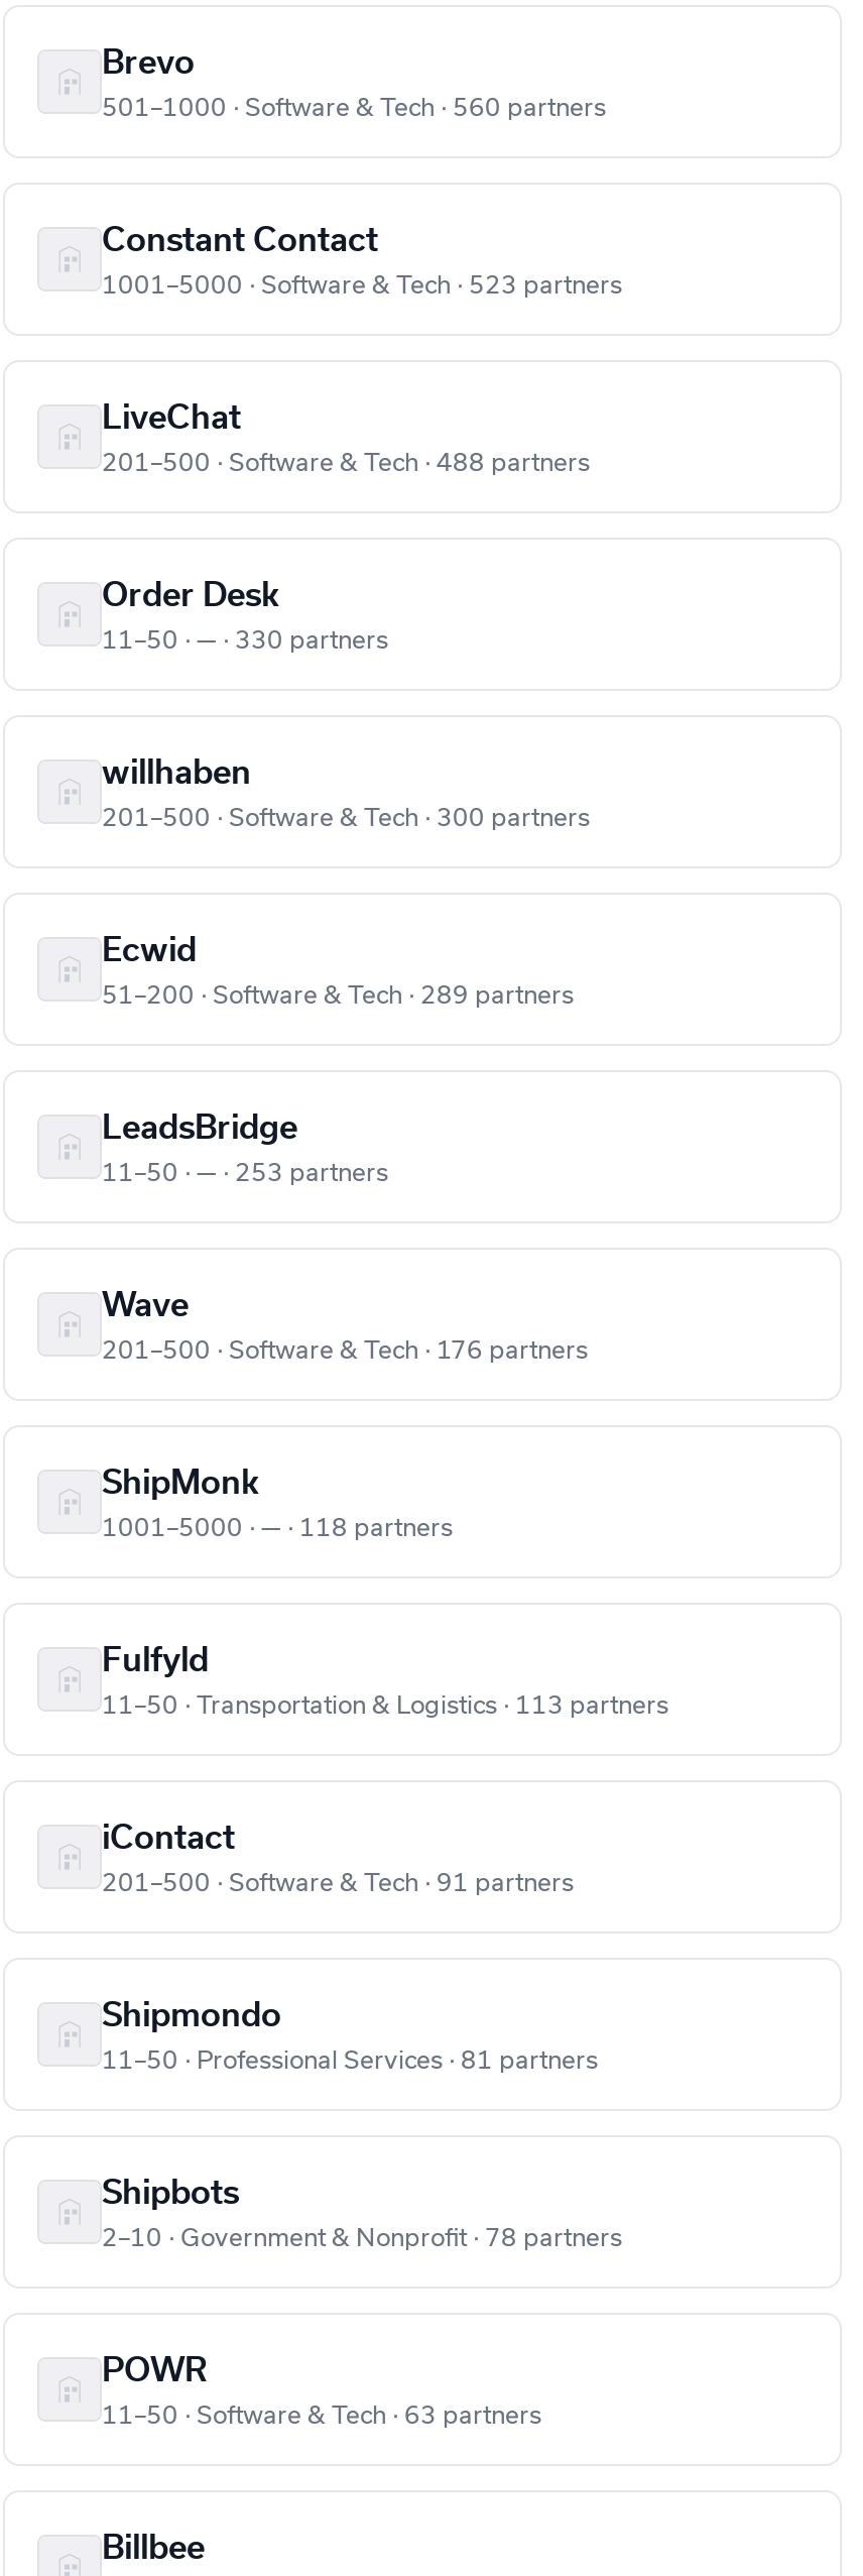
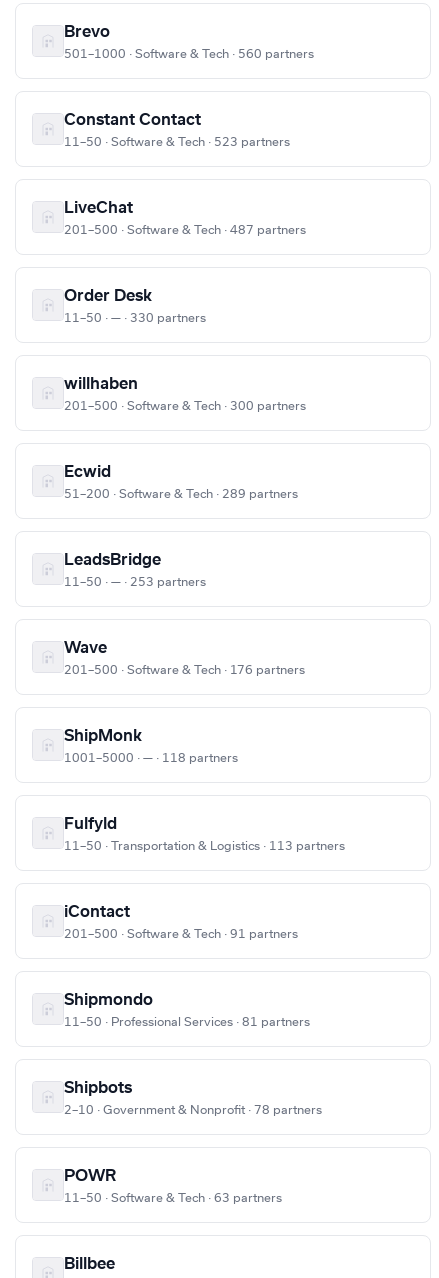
[102,274,622,298] 1001–5000 · Software & Tech · 523 partners -> [64,136,290,148] 11–50 · Software & Tech · 523 partners
[102,451,590,475] 201–500 · Software & Tech · 488 partners -> [64,224,306,236] 201–500 · Software & Tech · 487 partners

